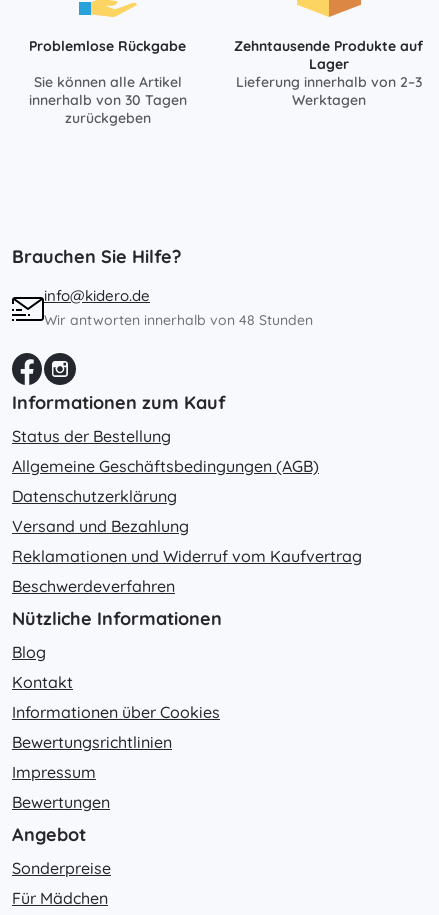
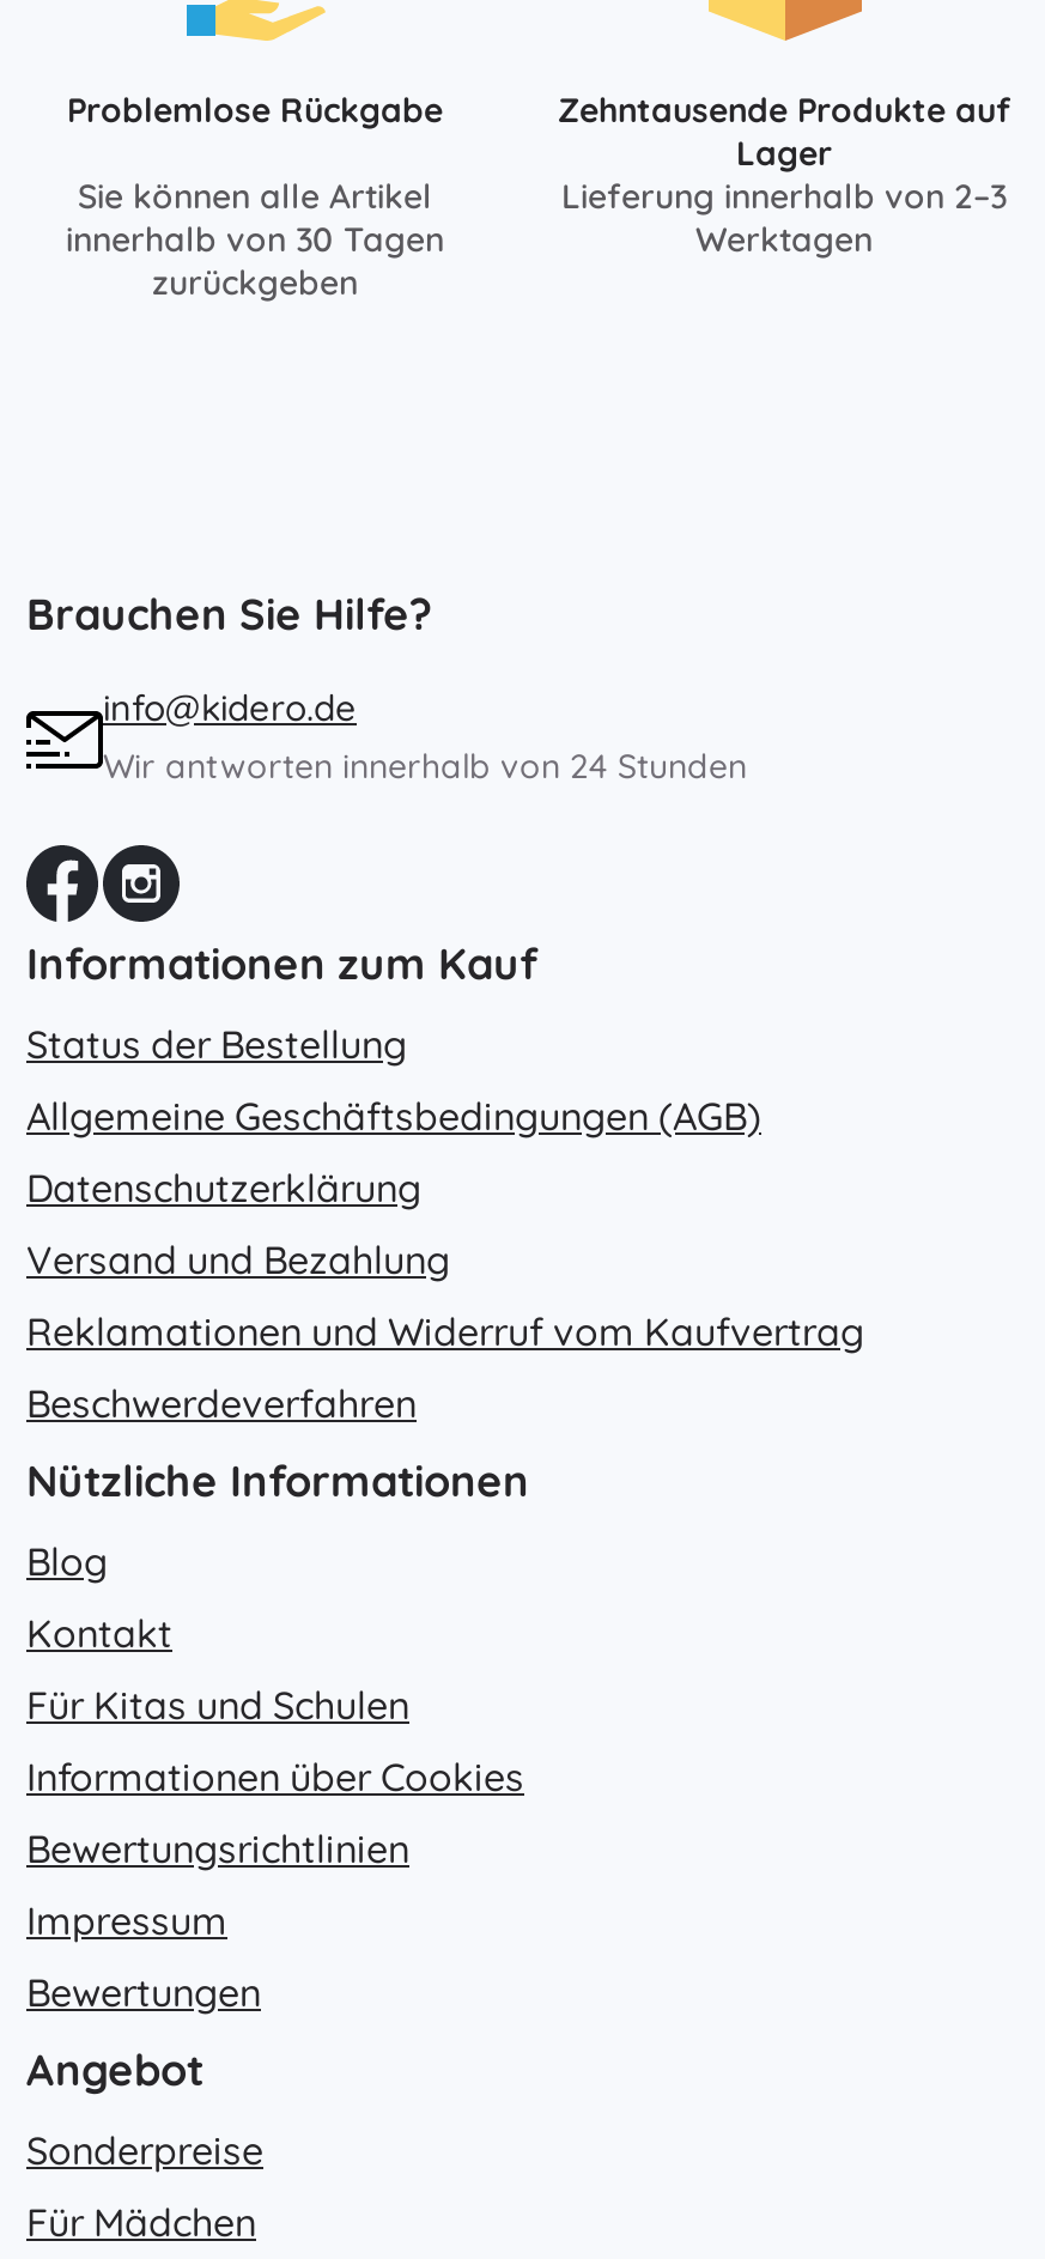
[44,311,313,329] Wir antworten innerhalb von 48 Stunden -> [103,746,747,789] Wir antworten innerhalb von 24 Stunden
none -> [26,1682,409,1730] Für Kitas und Schulen

